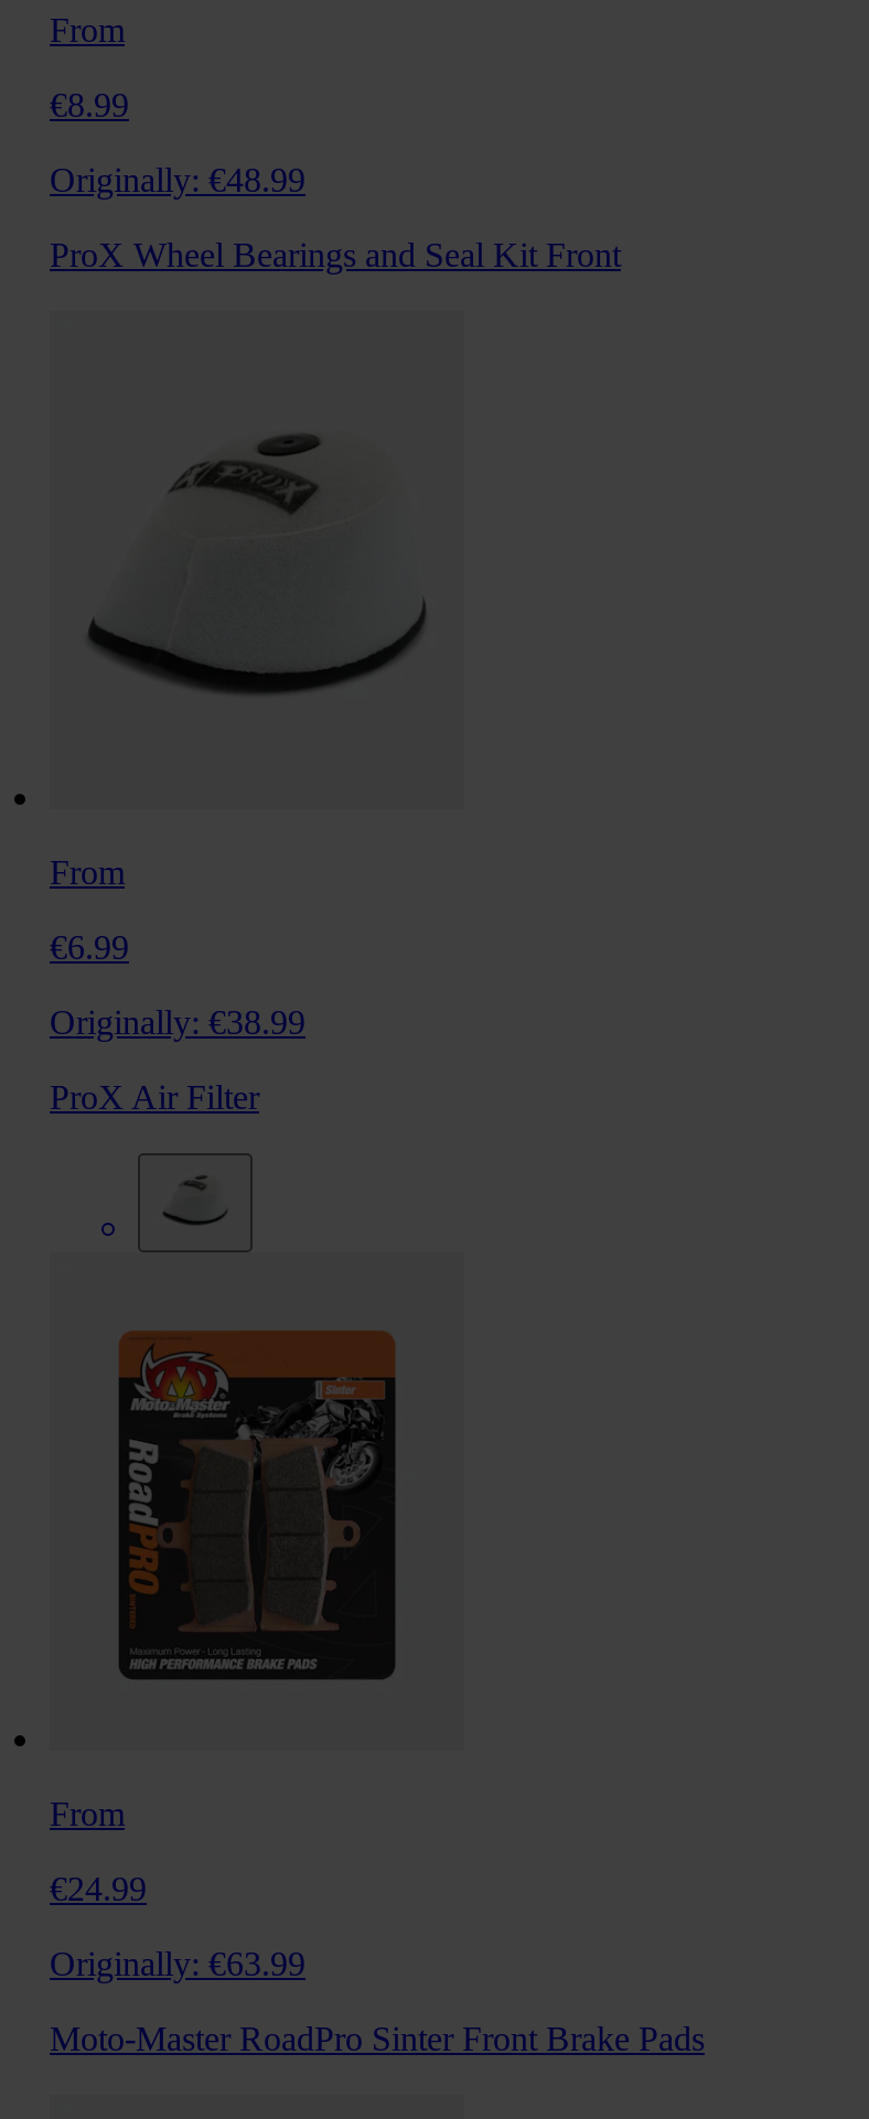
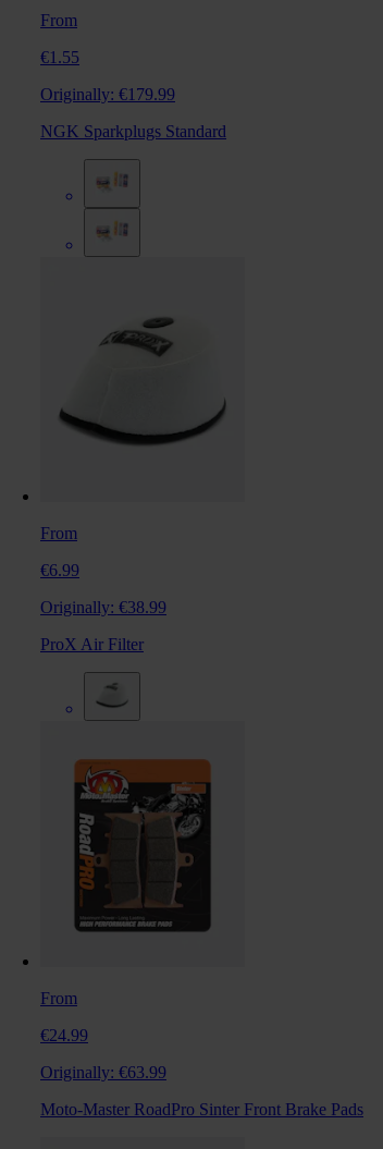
[50,86,129,123] €8.99 -> [40,48,79,66] €1.55
[50,161,305,198] Originally: €48.99 -> [40,85,175,103] Originally: €179.99
[50,236,621,273] ProX Wheel Bearings and Seal Kit Front -> [40,122,226,140] NGK Sparkplugs Standard

